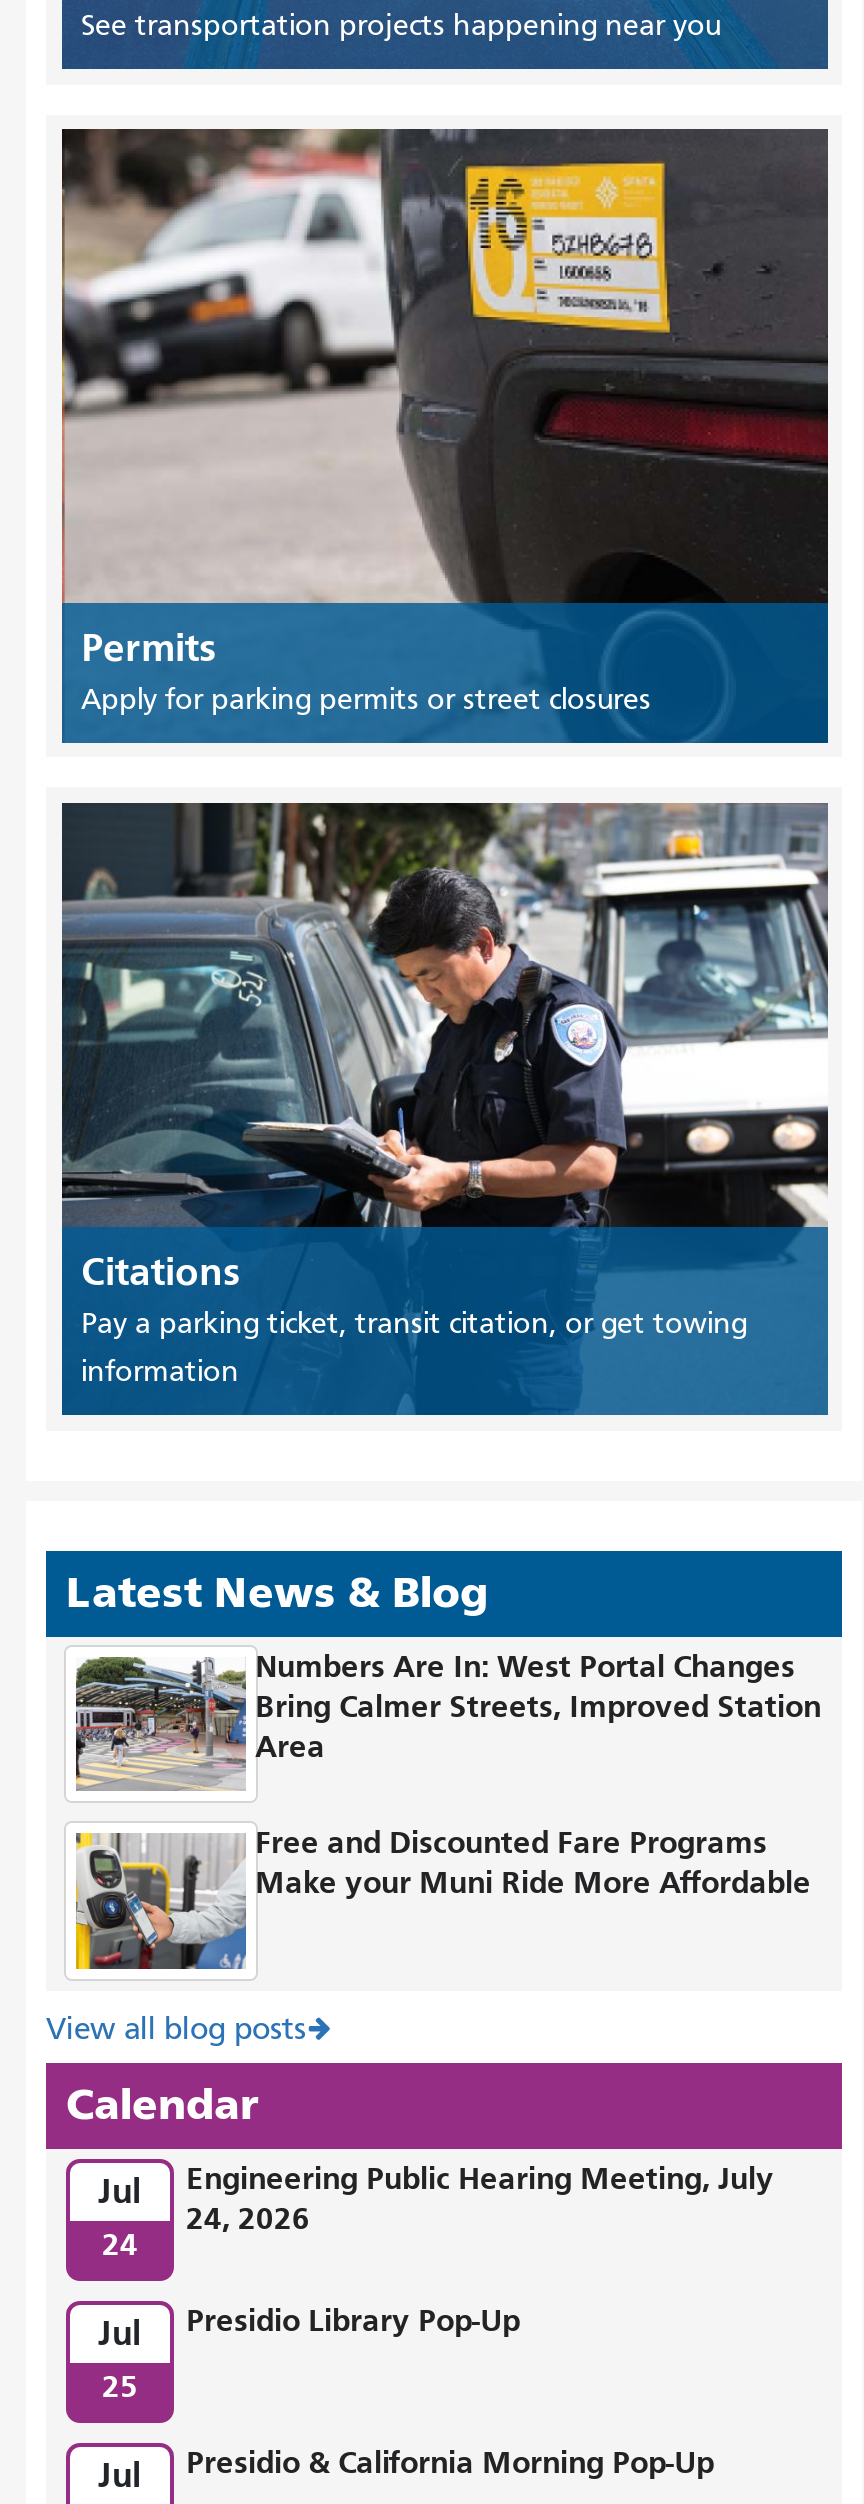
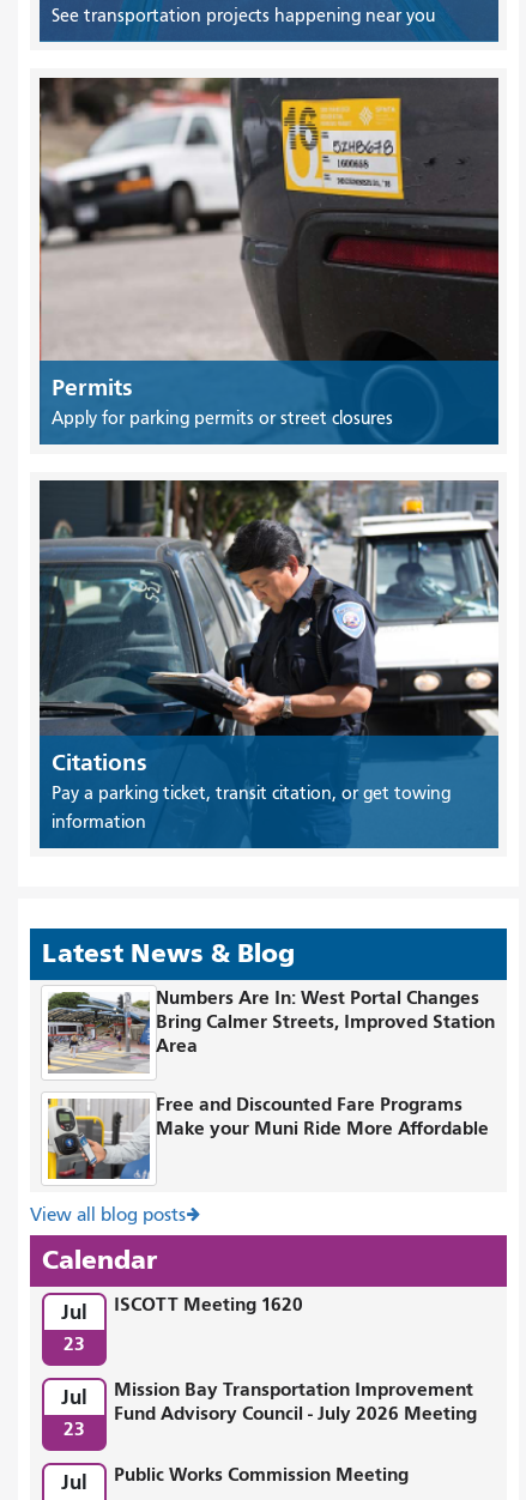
[186,2159,774,2237] Engineering Public Hearing Meeting, July | 24, 2026 -> [114,1293,303,1316] ISCOTT Meeting 1620
[102,2225,138,2263] 24 -> [64,1333,85,1355] 23
[186,2301,520,2339] Presidio Library Pop-Up -> [114,1378,477,1425] Mission Bay Transportation Improvement | Fund Advisory Council - July 2026 Meeting
[102,2367,138,2405] 25 -> [64,1418,85,1440] 23
[186,2443,714,2481] Presidio & California Morning Pop-Up -> [114,1463,409,1486] Public Works Commission Meeting

